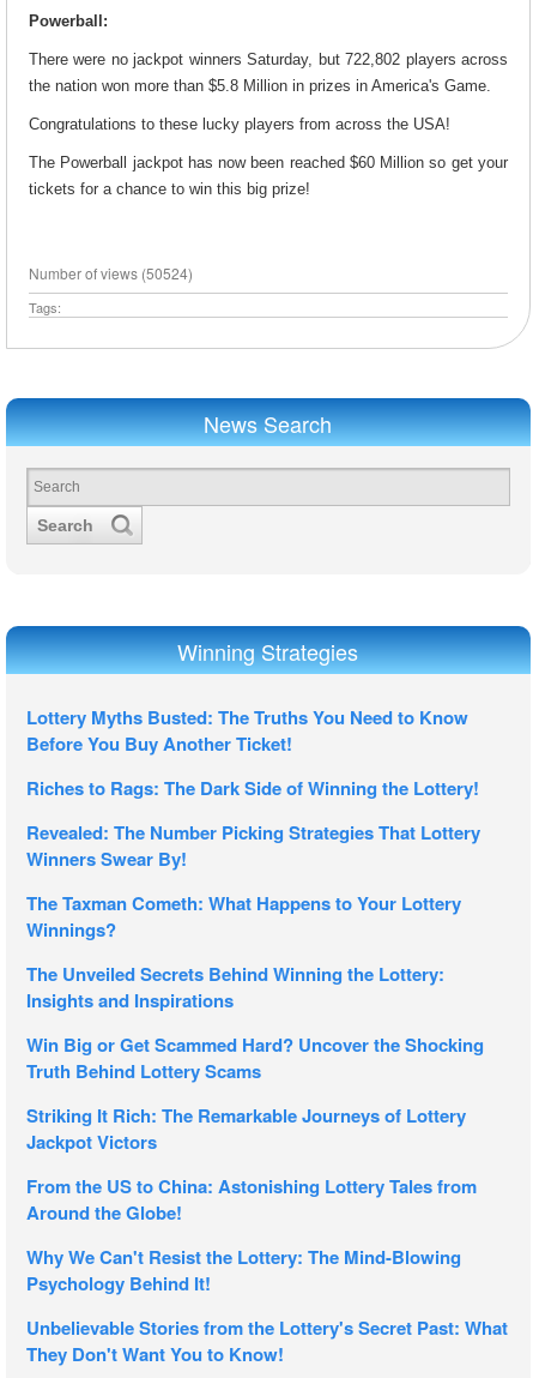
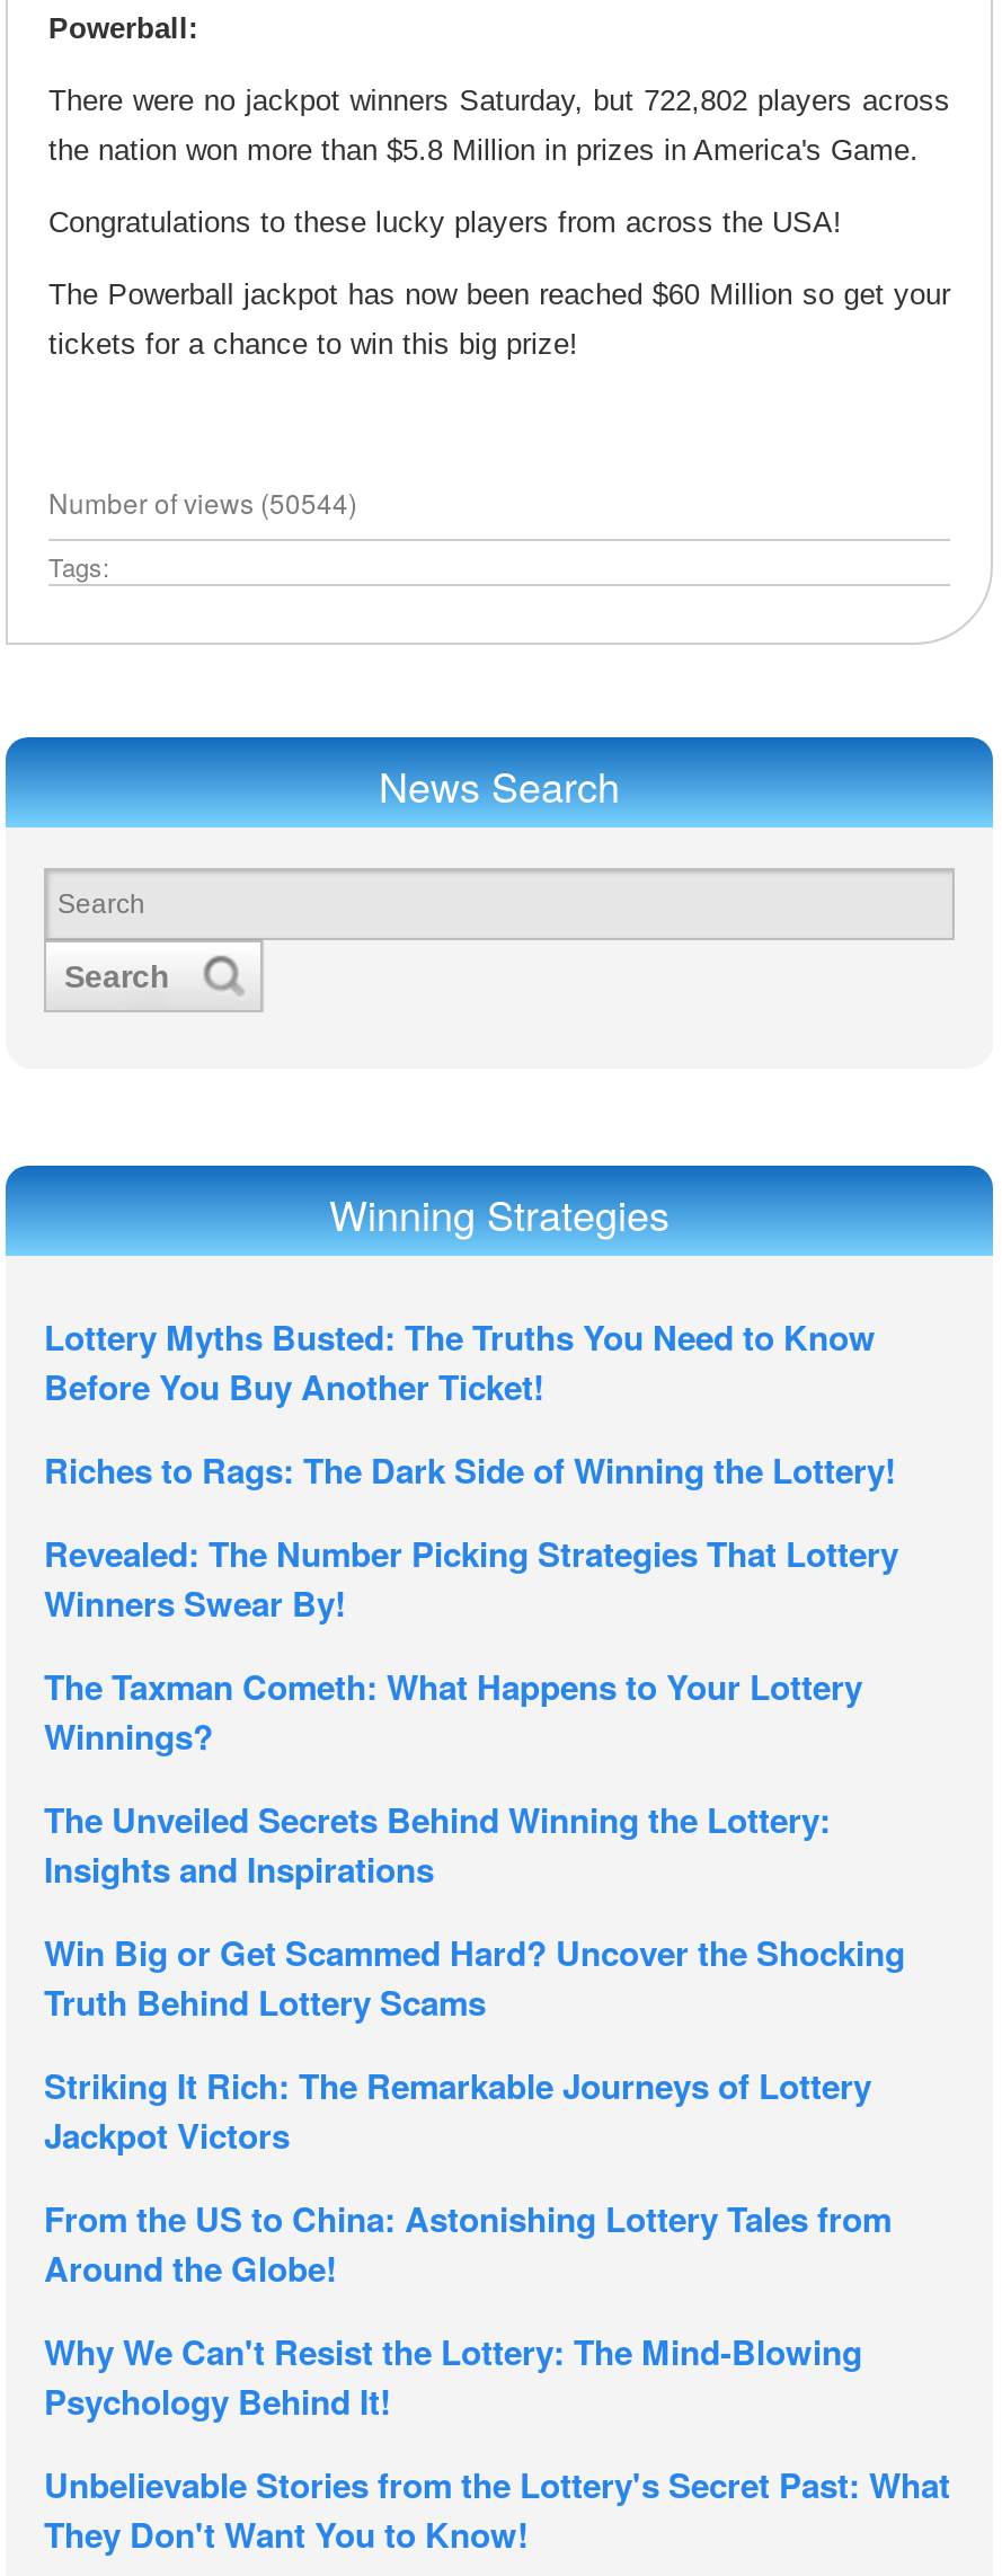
[29,263,193,283] Number of views (50524) -> [48,483,357,521] Number of views (50544)

